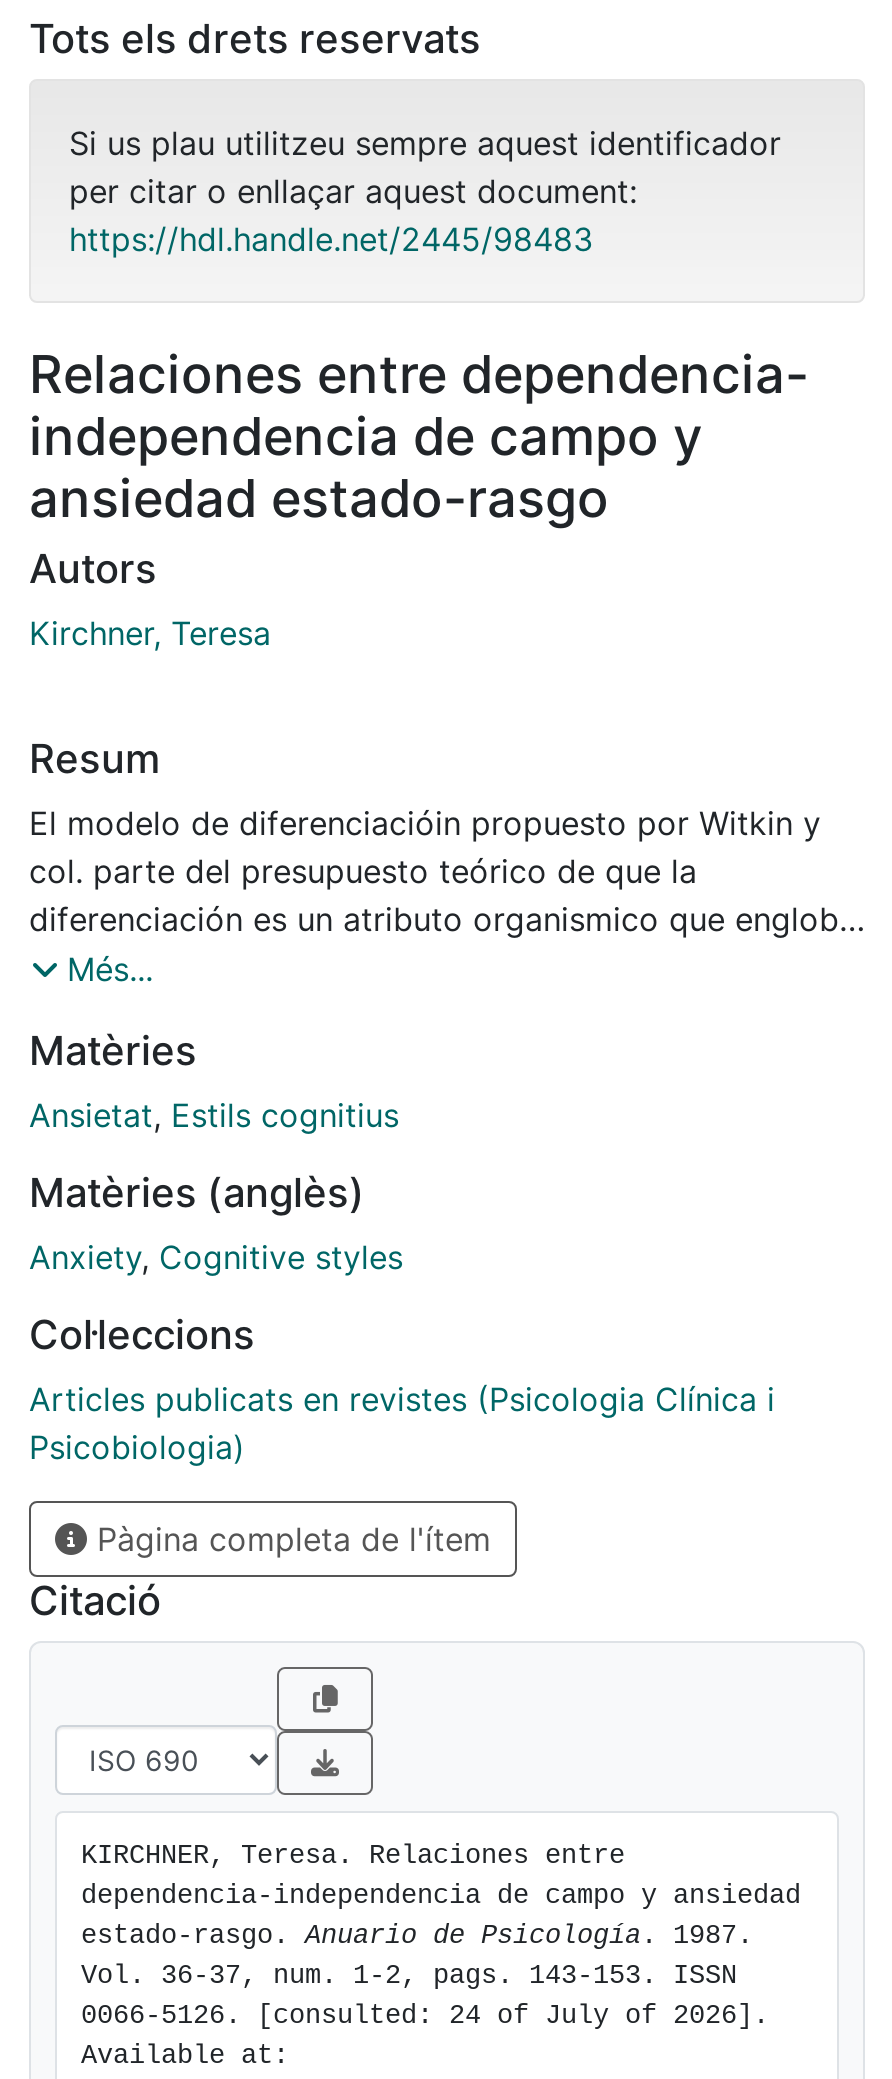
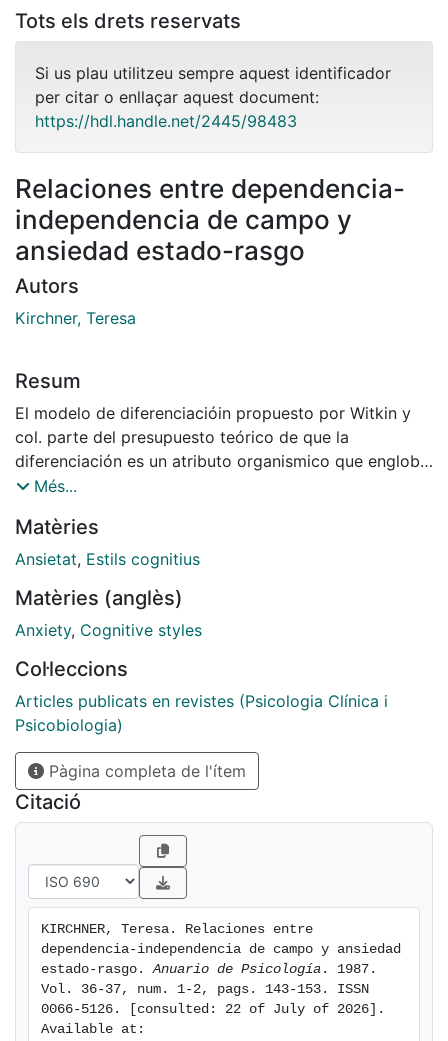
[81,2002,769,2032] 0066-5126. [consulted: 24 of July of 2026]. -> [41,1002,385,1017] 0066-5126. [consulted: 22 of July of 2026].

